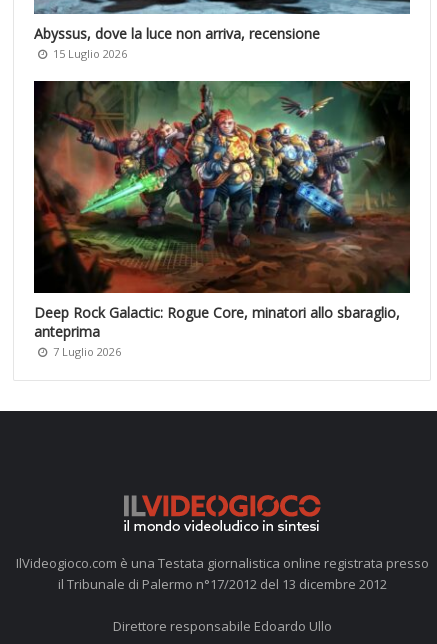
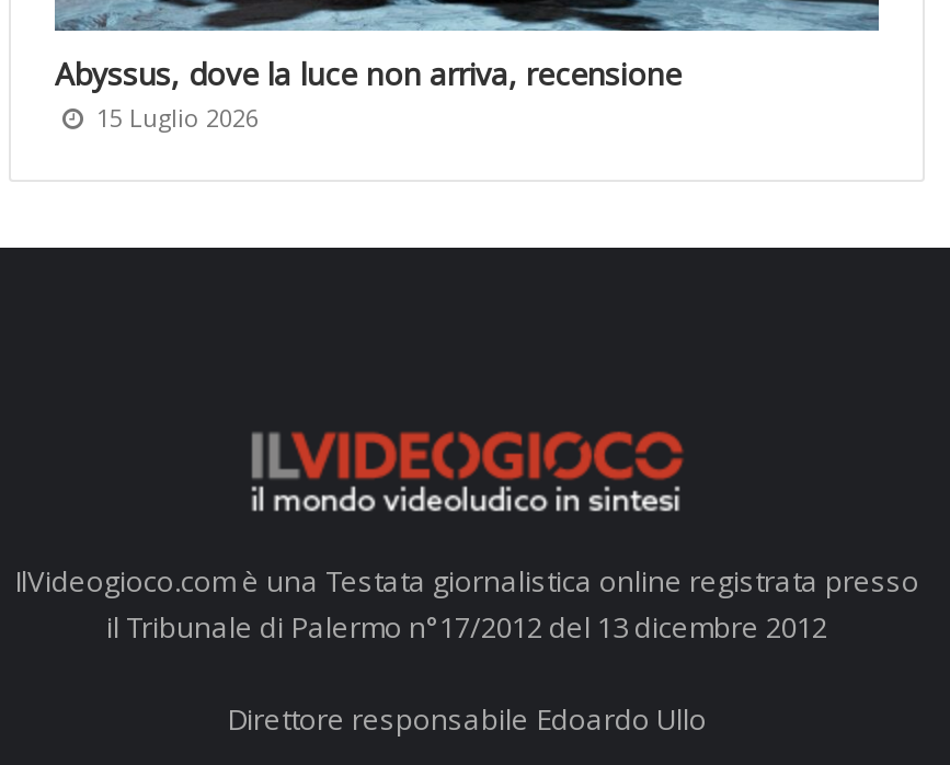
[33,80,410,359] [image] | Deep Rock Galactic: Rogue Core, minatori allo sbaraglio, | anteprima | 7 Luglio 2026 -> none

